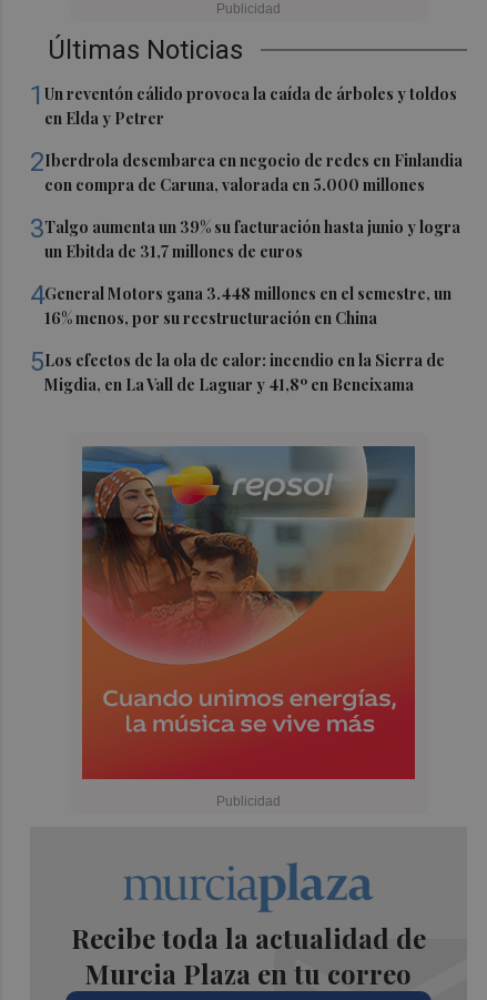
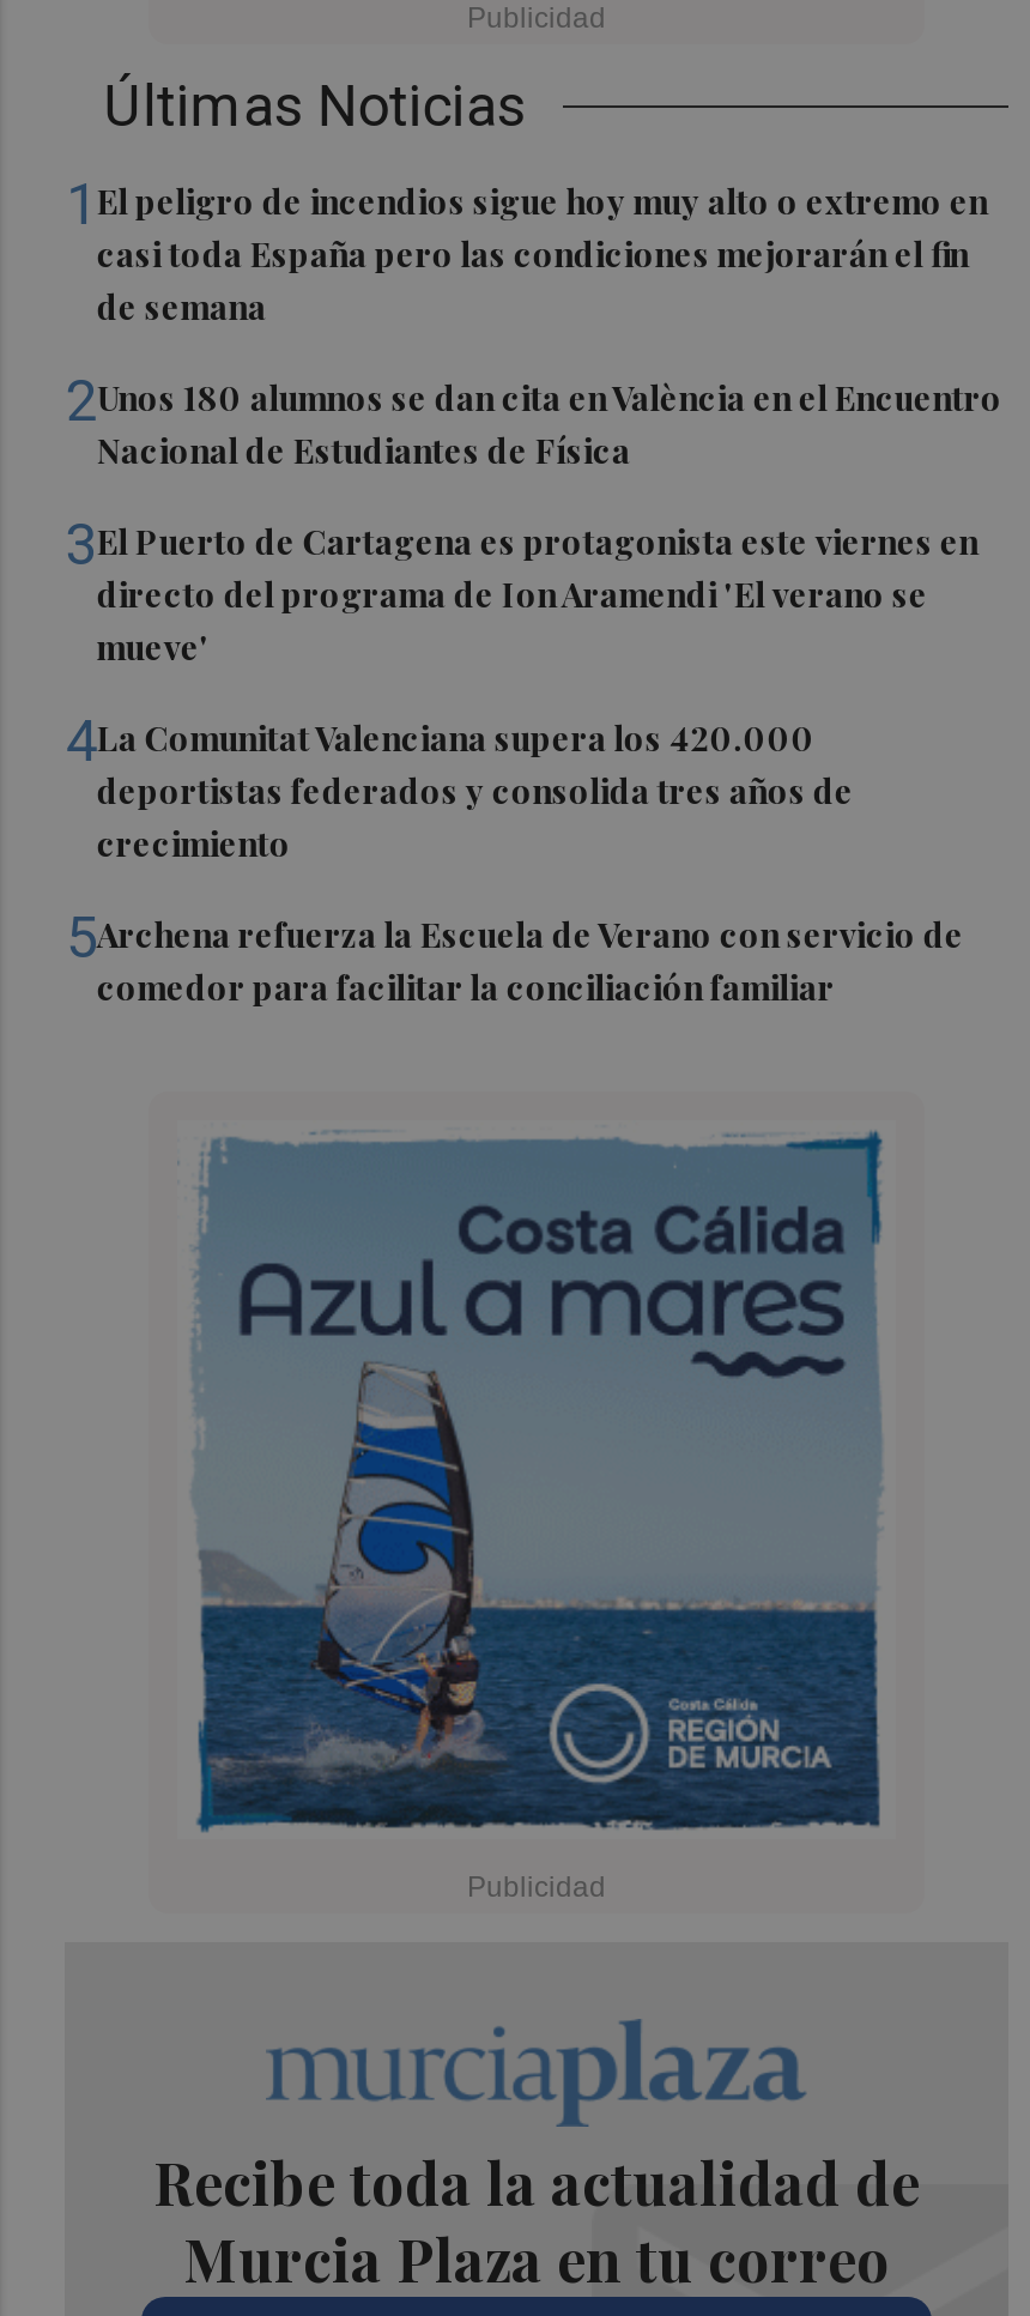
[30,80,457,128] 1 Un reventón cálido provoca la caída de árboles y toldos | en Elda y Petrer -> [66,171,988,329] 1 El peligro de incendios sigue hoy muy alto o extremo en | casi toda España pero las condiciones mejorarán el fin | de semana
[30,146,463,195] 2Iberdrola desembarca en negocio de redes en Finlandia | con compra de Caruna, valorada en 5.000 millones -> [66,367,1002,473] 2Unos 180 alumnos se dan cita en València en el Encuentro | Nacional de Estudiantes de Física
[30,213,461,262] 3Talgo aumenta un 39% su facturación hasta junio y logra | un Ebitda de 31,7 millones de euros -> [66,511,978,669] 3El Puerto de Cartagena es protagonista este viernes en | directo del programa de Ion Aramendi 'El verano se | mueve'
[30,279,452,328] 4General Motors gana 3.448 millones en el semestre, un | 16% menos, por su reestructuración en China -> [66,707,854,866] 4La Comunitat Valenciana supera los 420.000 | deportistas federados y consolida tres años de | crecimiento
[30,346,445,395] 5Los efectos de la ola de calor: incendio en la Sierra de | Migdia, en La Vall de Laguar y 41,8º en Beneixama -> [66,904,964,1009] 5Archena refuerza la Escuela de Verano con servicio de | comedor para facilitar la conciliación familiar
[81,458,416,780] [image] -> [177,1120,896,1832] [image]

